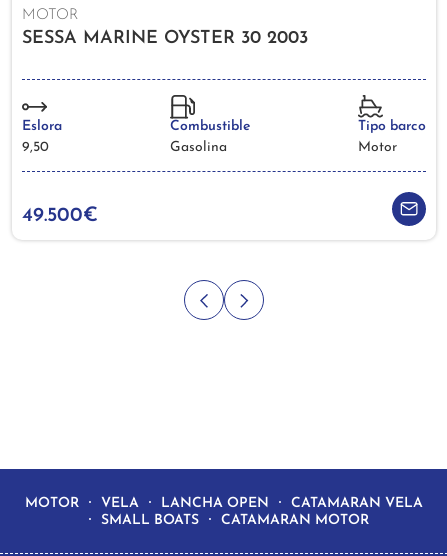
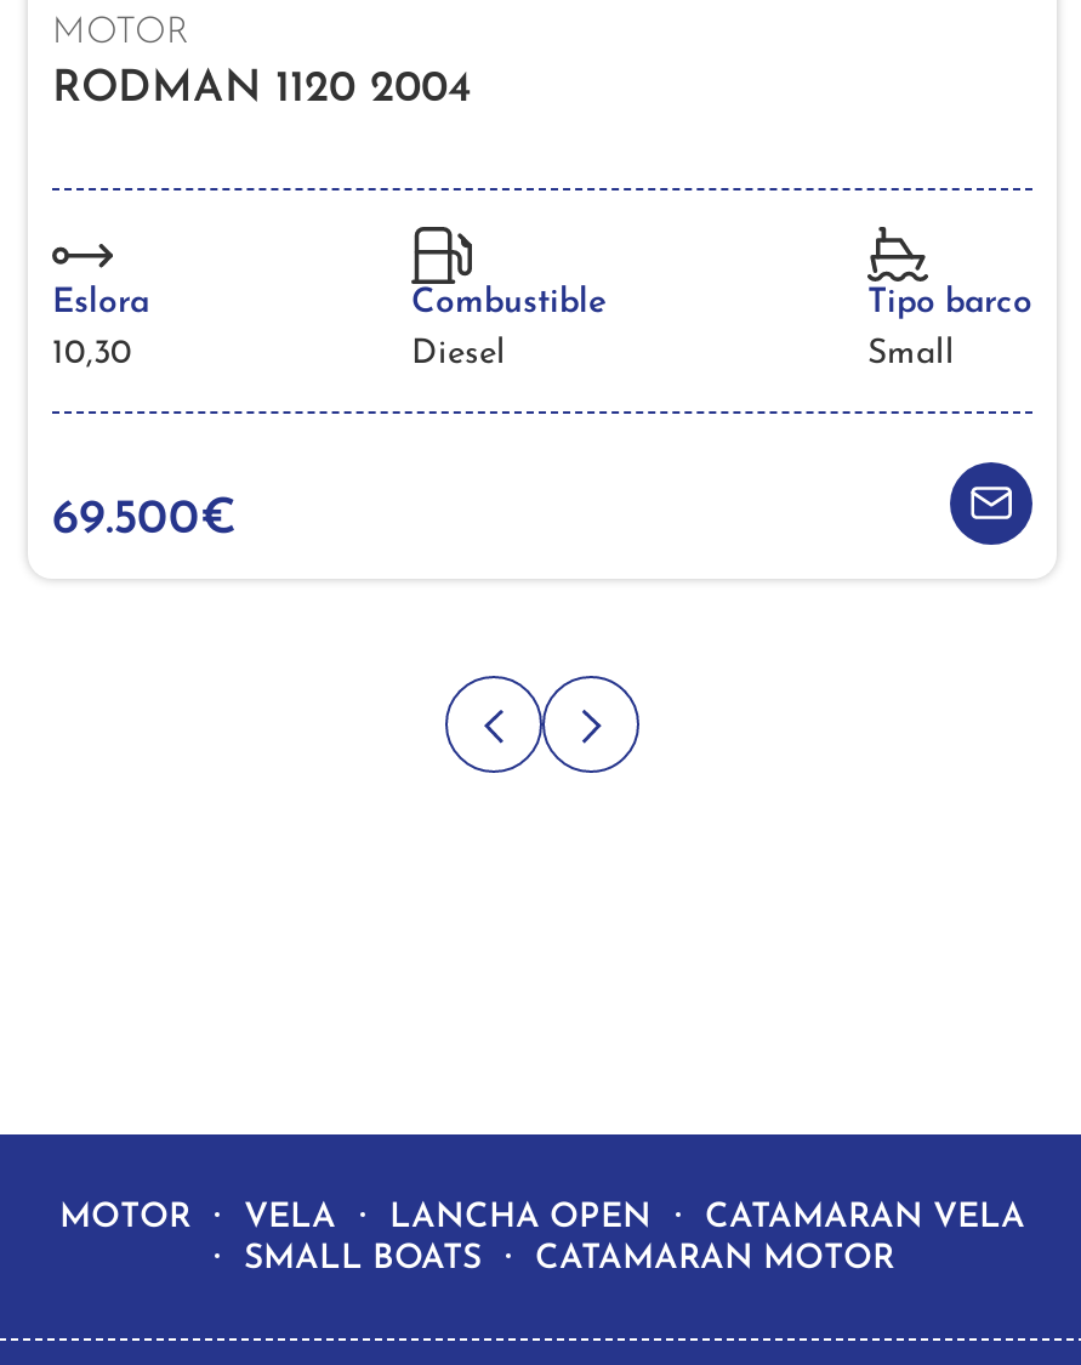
[22,29,308,48] SESSA MARINE OYSTER 30 2003 -> [52,66,472,113] RODMAN 1120 2004
[22,140,49,155] 9,50 -> [52,336,132,372] 10,30
[170,140,227,155] Gasolina -> [411,336,506,372] Diesel
[358,140,397,155] Motor -> [867,336,955,372] Small
[22,206,98,226] 49.500€ -> [52,496,237,545] 69.500€

